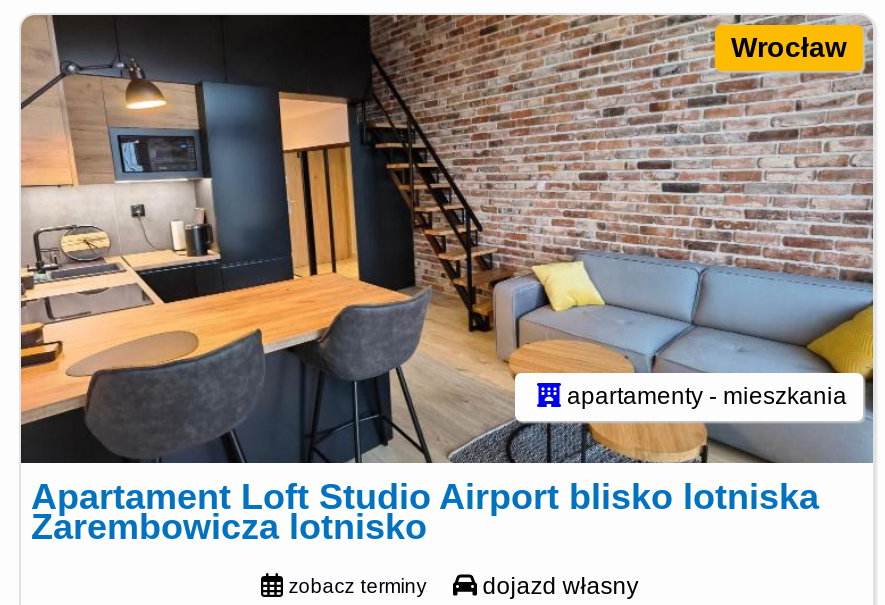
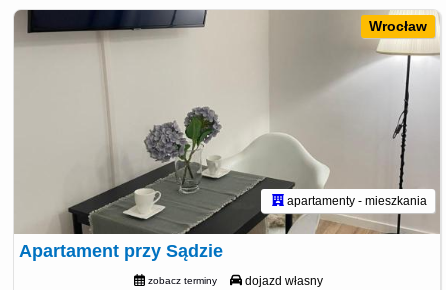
[19,13,875,547] [image] | Apartament Loft Studio Airport blisko lotniska | Zarembowicza lotnisko -> [14,9,440,261] [image] | Apartament przy Sądzie

